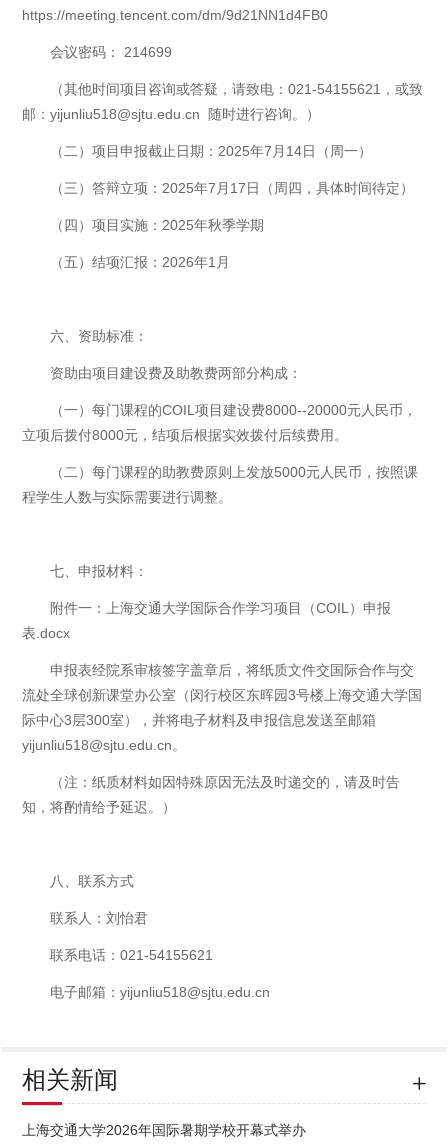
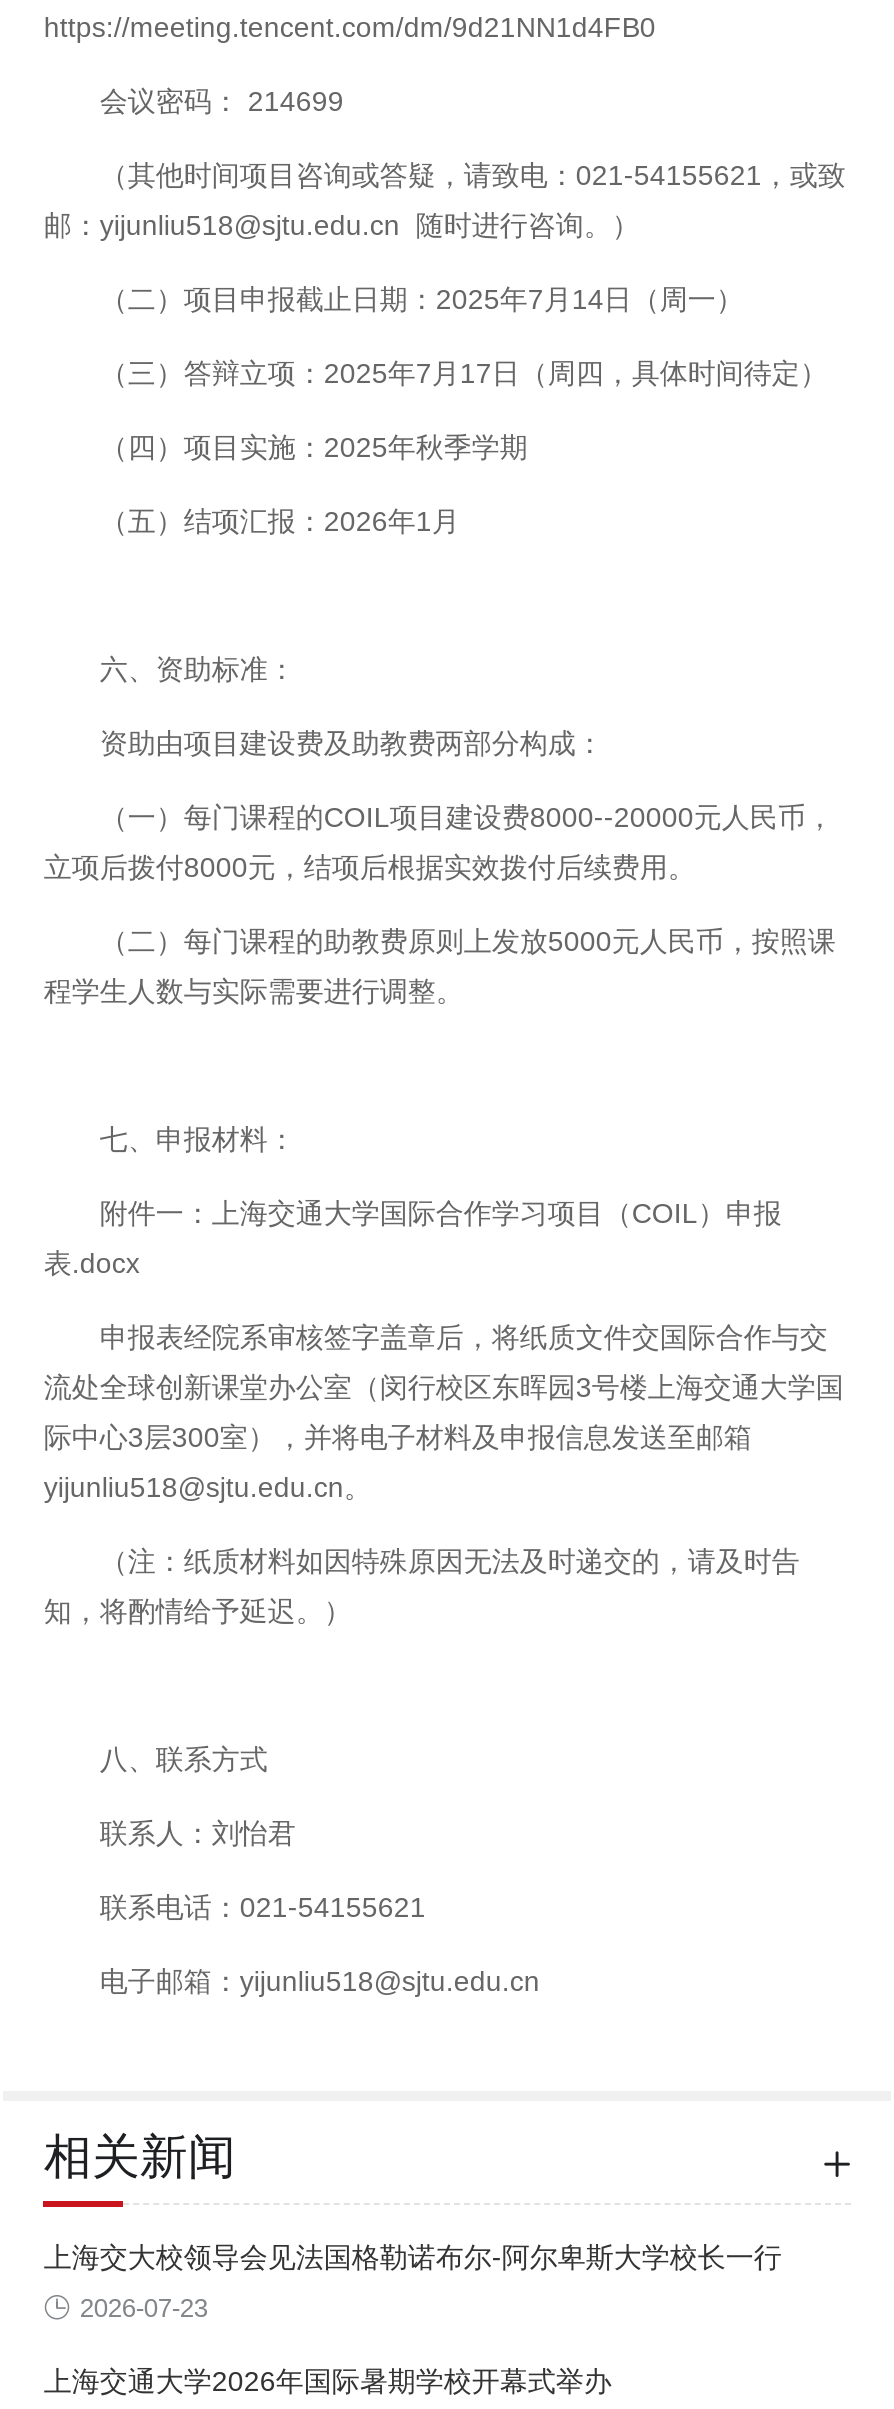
none -> [44,2241,782,2323] 上海交大校领导会见法国格勒诺布尔-阿尔卑斯大学校长一行 | 2026-07-23

